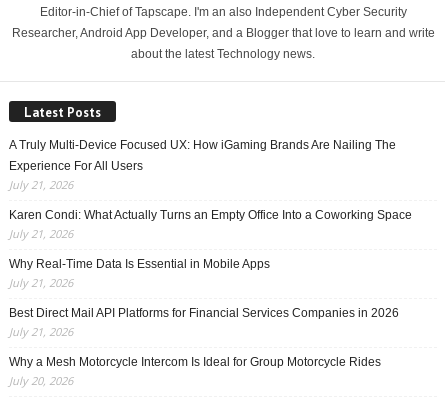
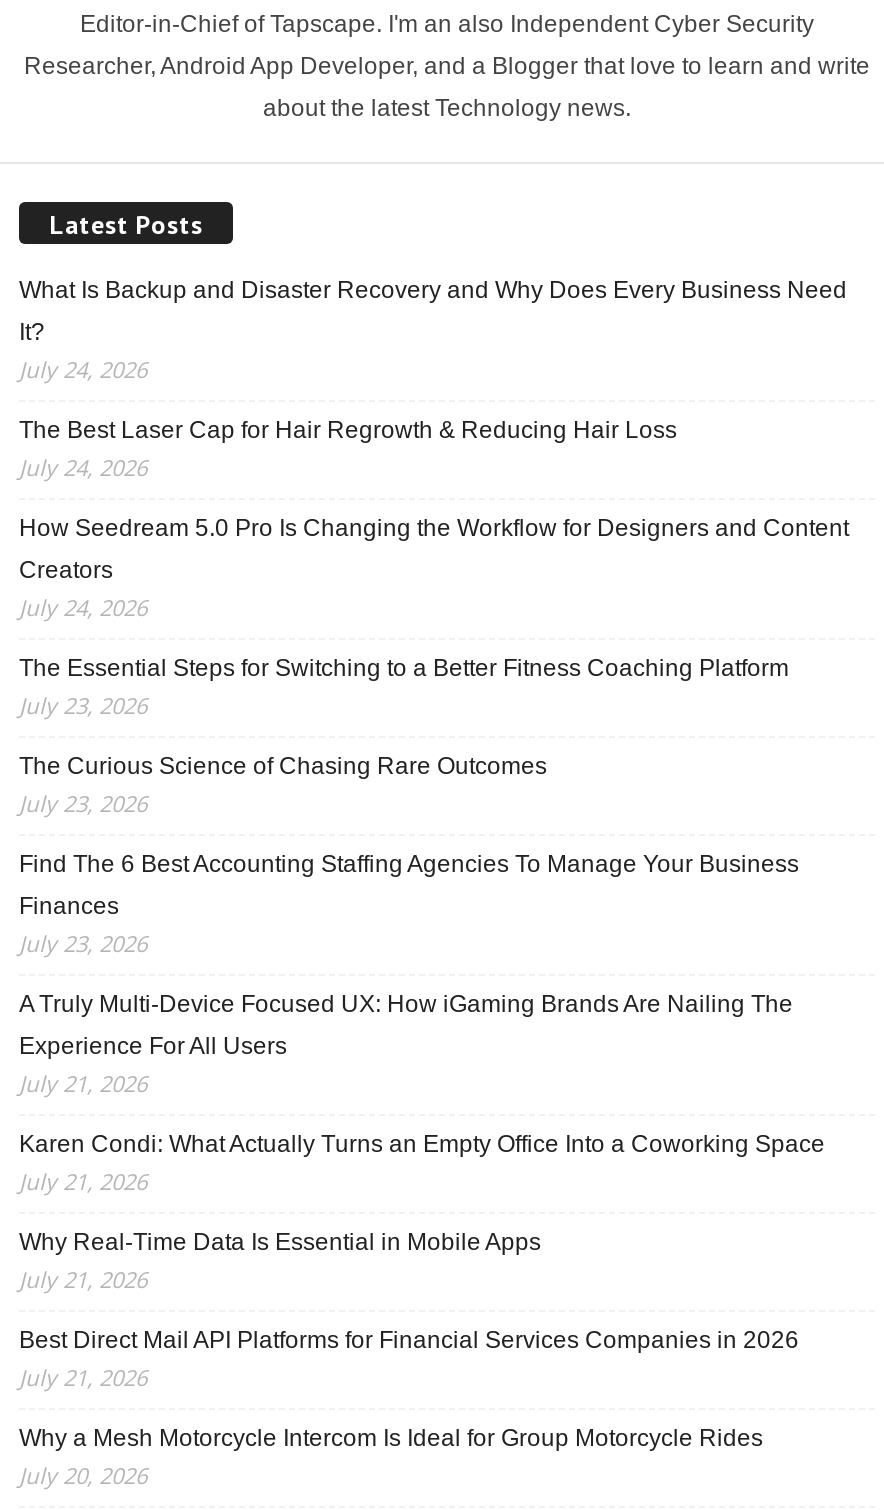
none -> [19,276,849,958] What Is Backup and Disaster Recovery and Why Does Every Business Need | It? | July 24, 2026 | The Best Laser Cap for Hair Regrowth & Reducing Hair Loss | July 24, 2026 | How Seedream 5.0 Pro Is Changing the Workflow for Designers and Content | Creators | July 24, 2026 | The Essential Steps for Switching to a Better Fitness Coaching Platform | July 23, 2026 | The Curious Science of Chasing Rare Outcomes | July 23, 2026 | Find The 6 Best Accounting Staffing Agencies To Manage Your Business | Finances | July 23, 2026

